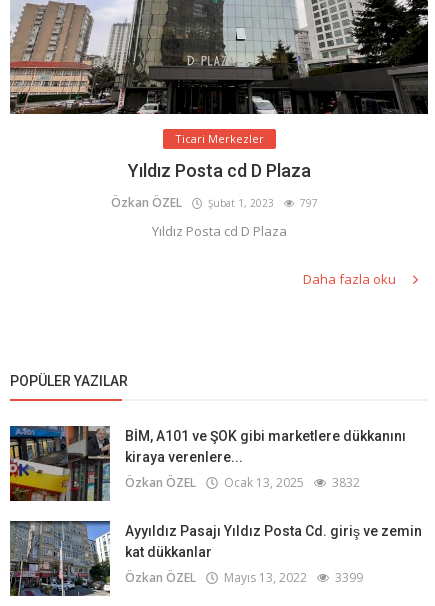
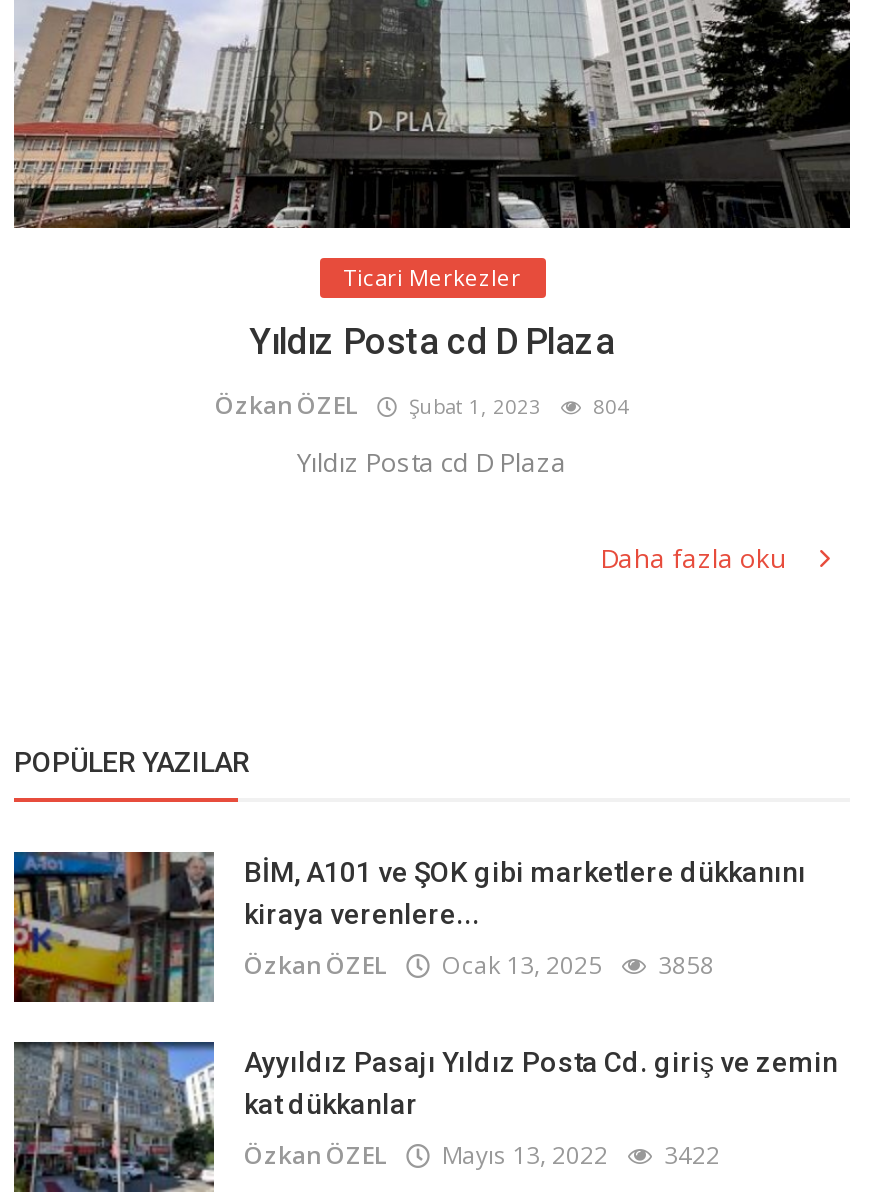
[110,194,317,211] Özkan ÖZEL Şubat 1, 2023 797 -> [215,388,629,422] Özkan ÖZEL Şubat 1, 2023 804
[125,474,360,491] Özkan ÖZEL Ocak 13, 2025 3832 -> [244,948,714,982] Özkan ÖZEL Ocak 13, 2025 3858
[125,569,363,586] Özkan ÖZEL Mayıs 13, 2022 3399 -> [244,1138,720,1172] Özkan ÖZEL Mayıs 13, 2022 3422

